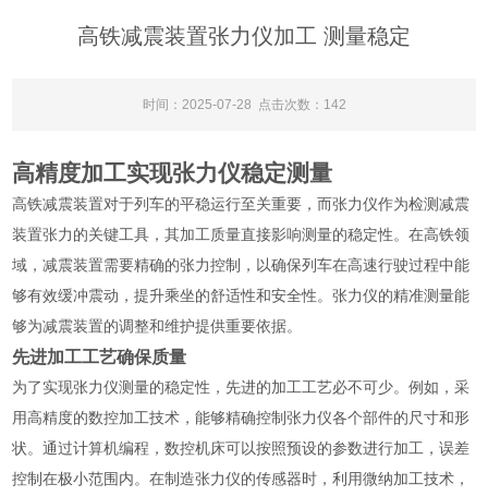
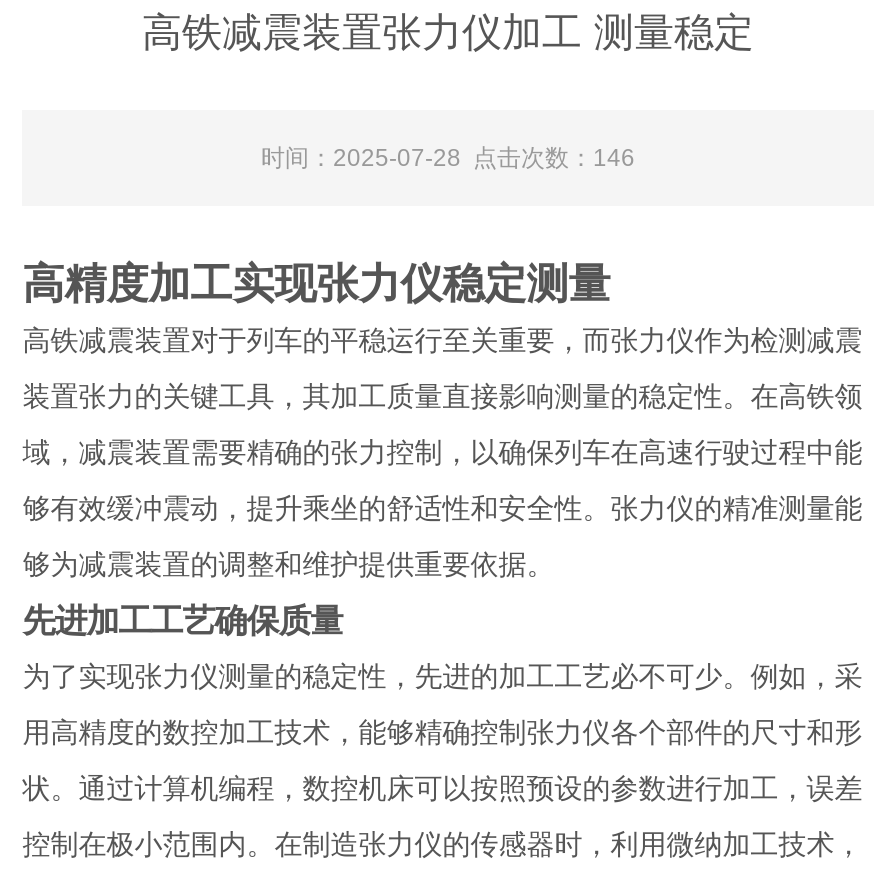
[142,97,346,112] 时间：2025-07-28 点击次数：142 -> [261,144,635,172] 时间：2025-07-28 点击次数：146

